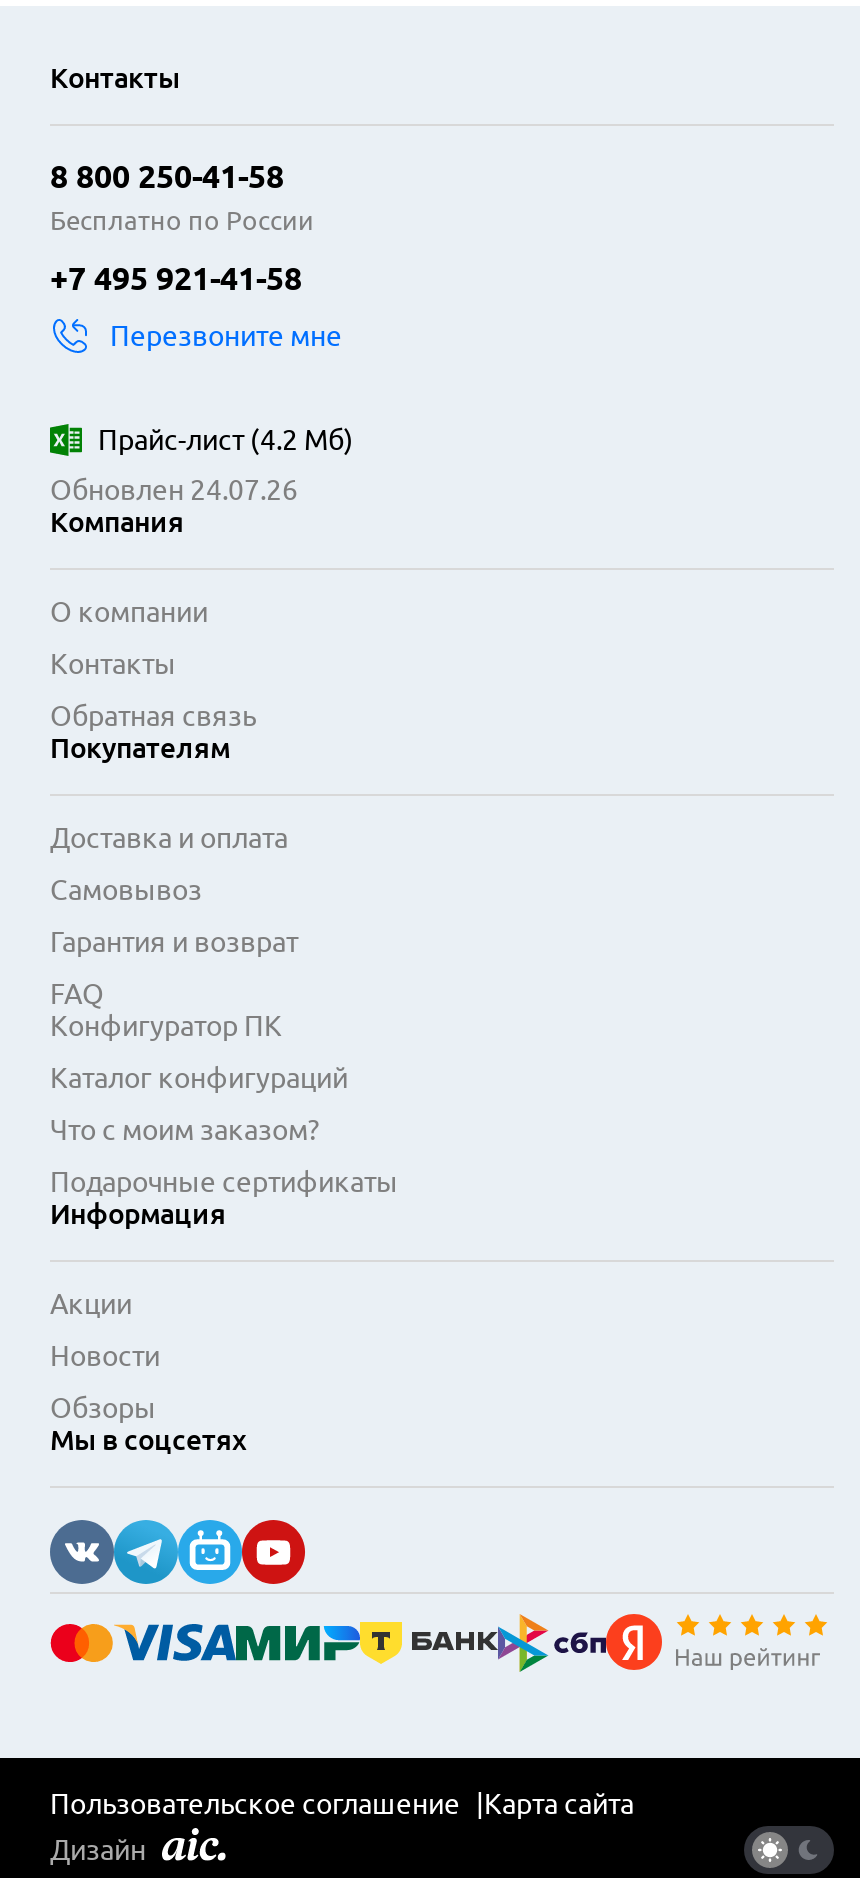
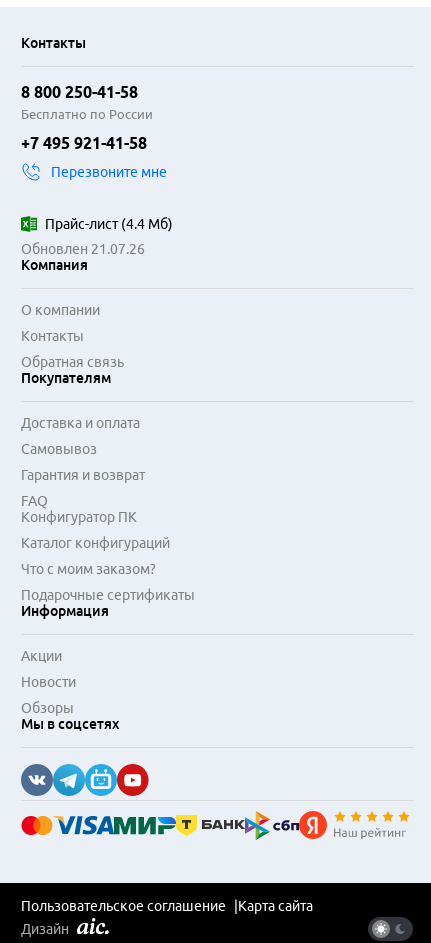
[98,425,354,457] Прайс-лист (4.2 Мб) -> [45,216,173,232] Прайс-лист (4.4 Мб)
[50,475,298,507] Обновлен 24.07.26 -> [21,241,145,257] Обновлен 21.07.26

